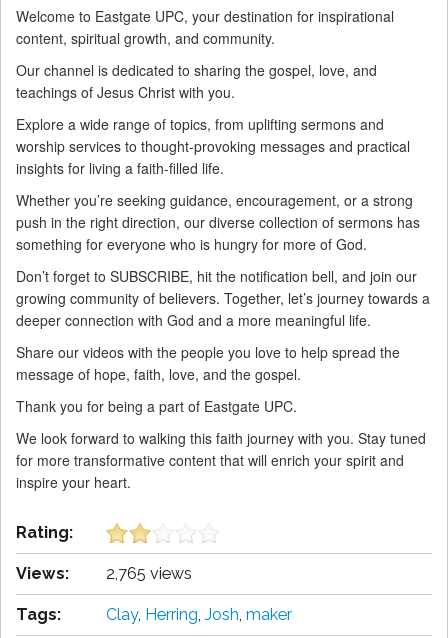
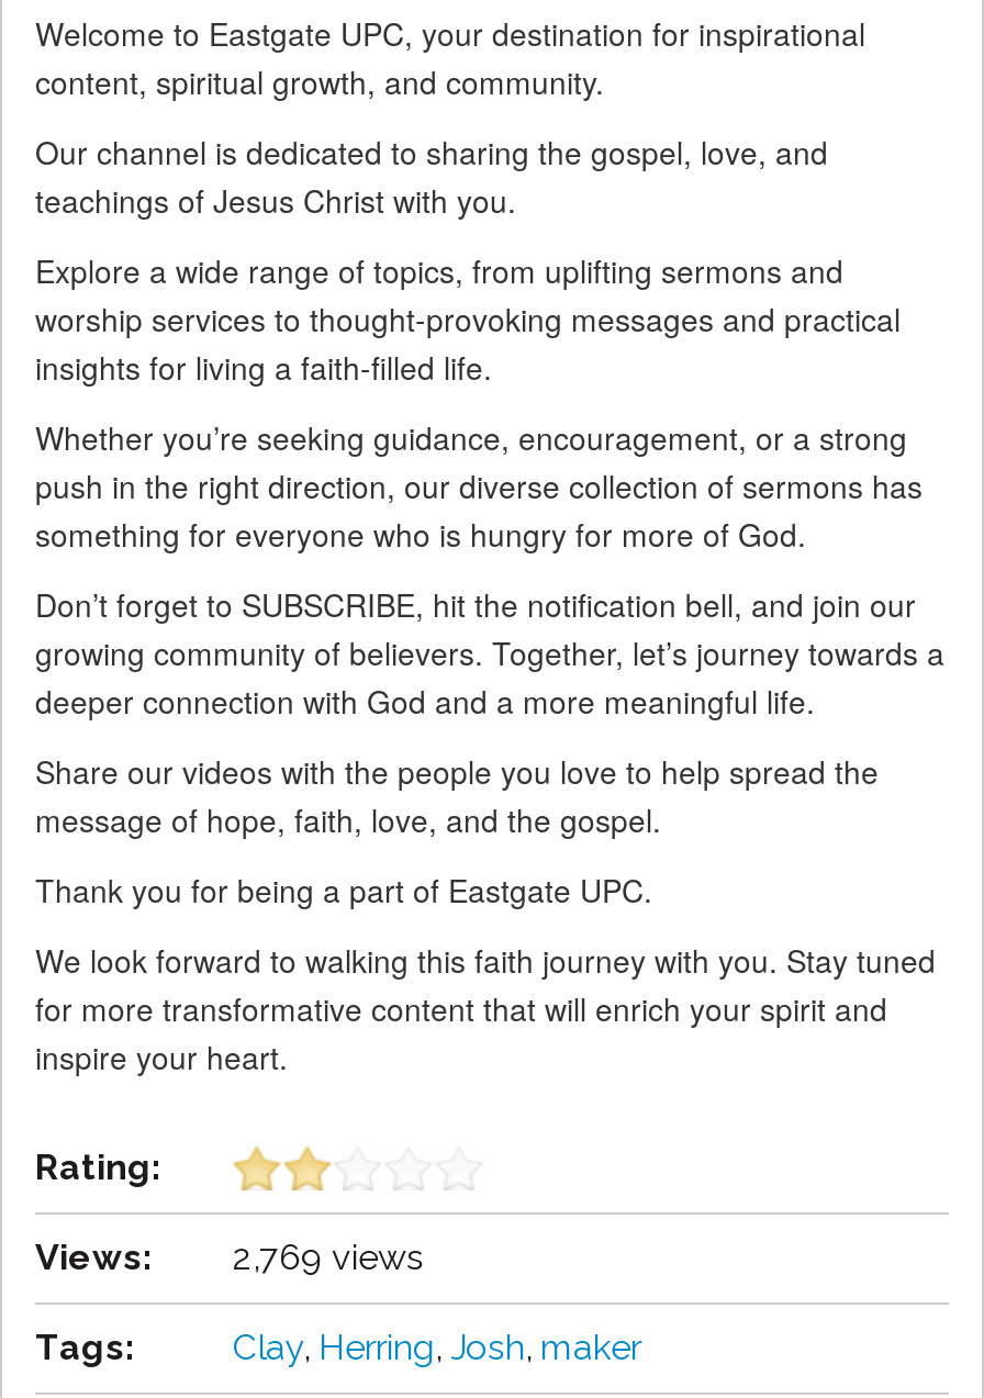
[16,564,192,583] Views: 2,765 views -> [35,1237,424,1279] Views: 2,769 views

